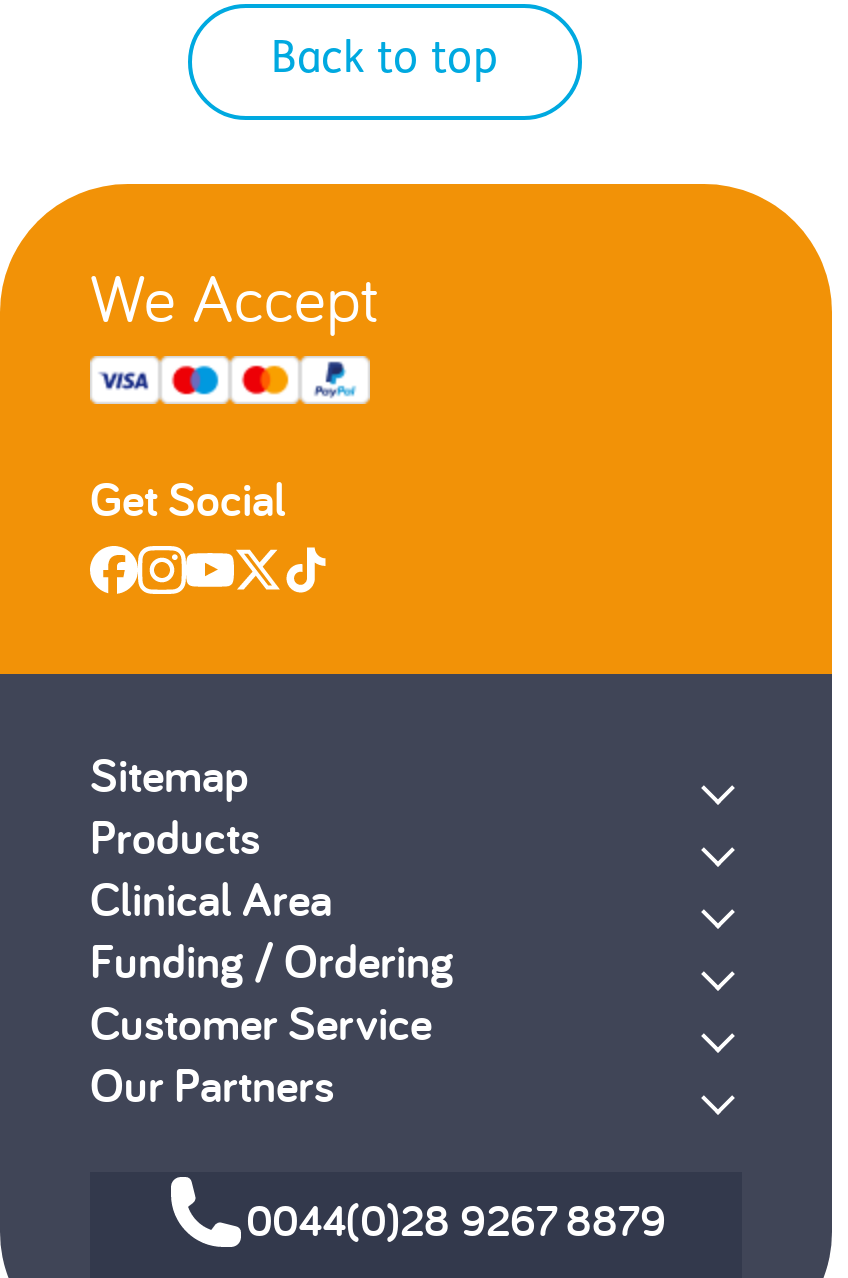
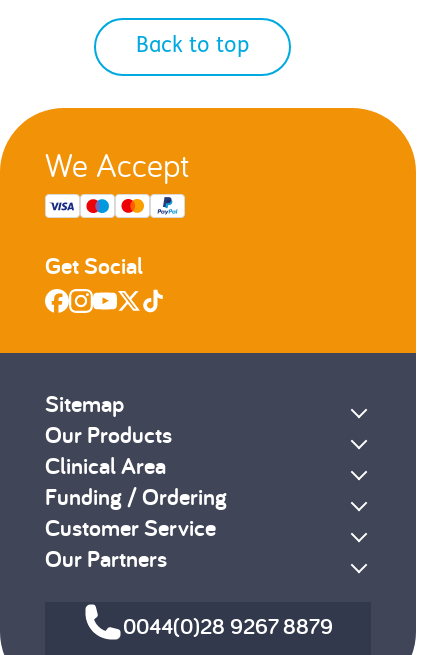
[90,806,260,868] Products -> [45,419,172,450] Our Products

